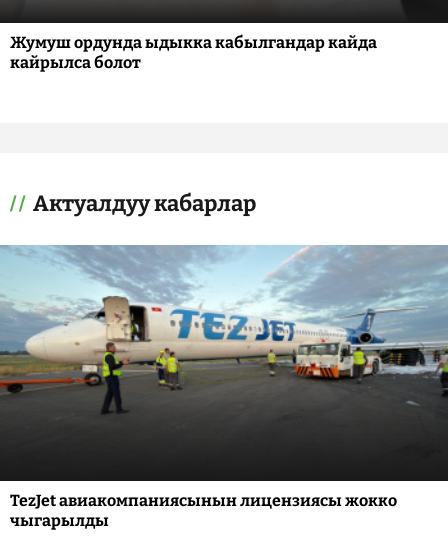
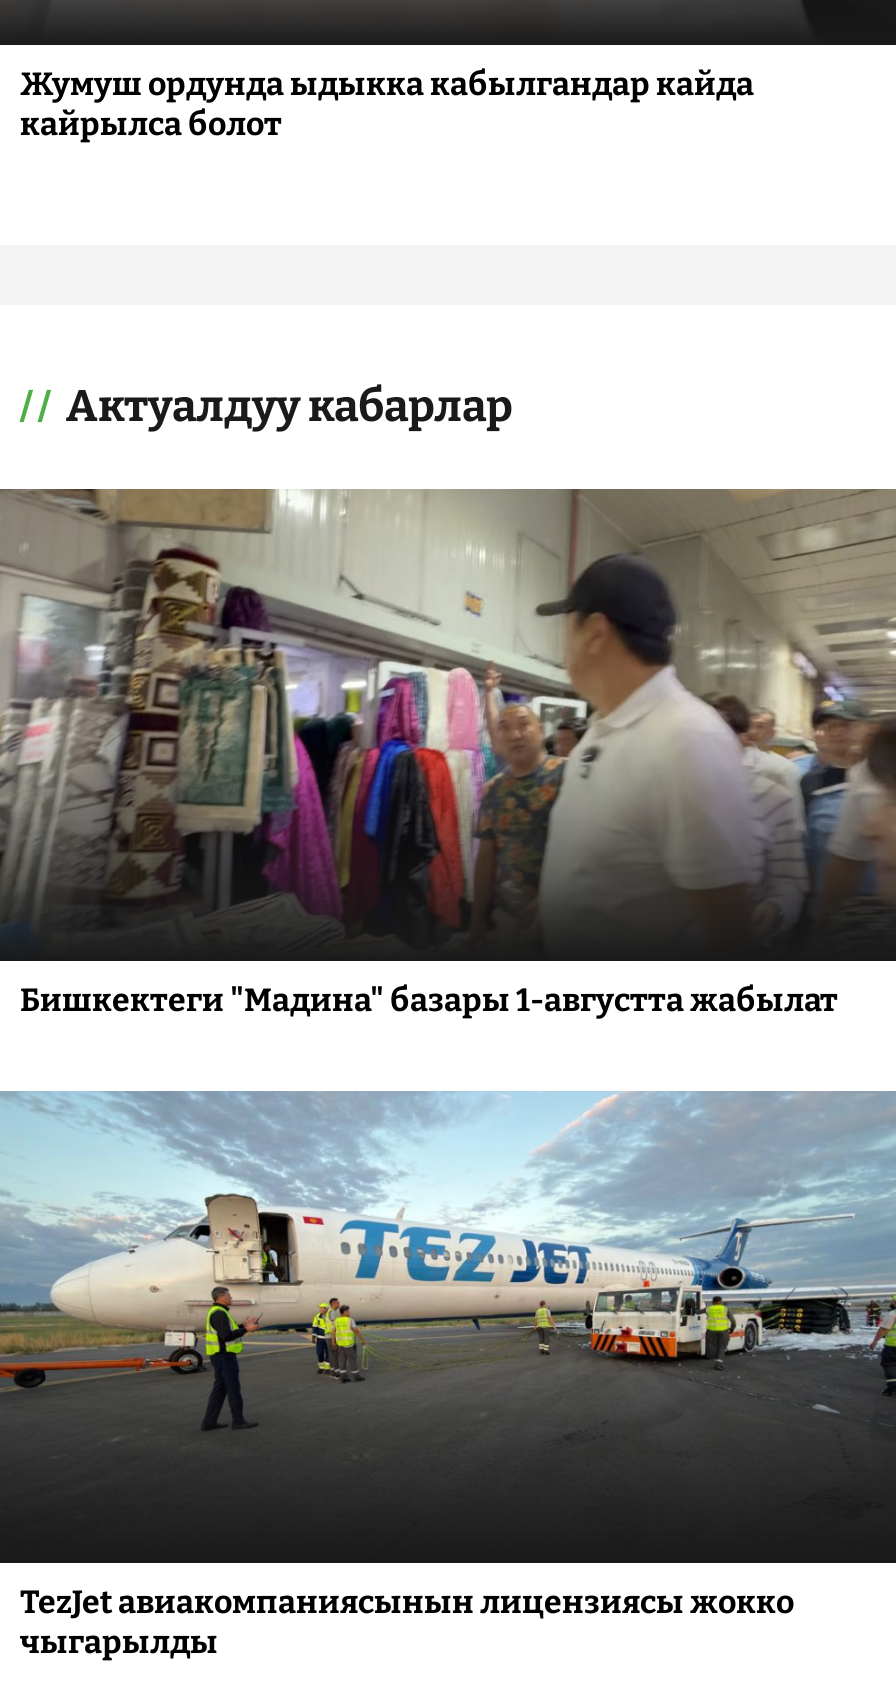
none -> [6,486,890,1020] [image] | Бишкектеги "Мадина" базары 1-августта жабылат

